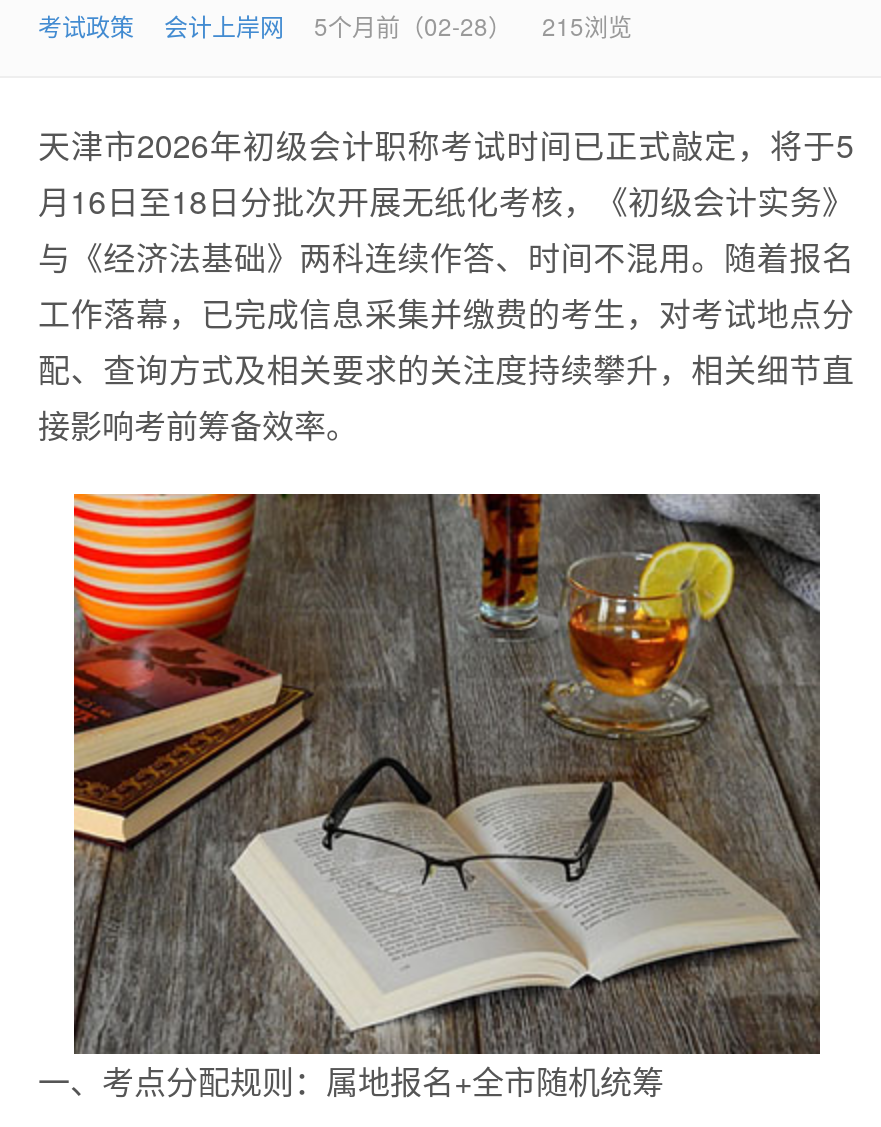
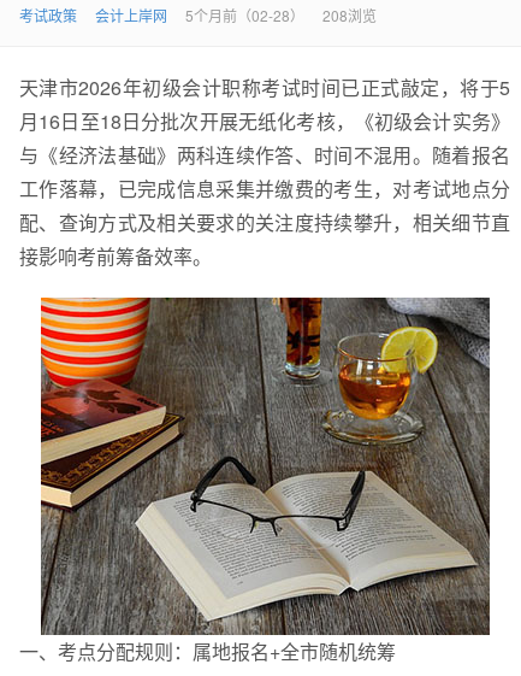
[38,8,632,42] 考试政策 会计上岸网 5个月前（02-28） 215浏览 -> [19,5,377,25] 考试政策 会计上岸网 5个月前（02-28） 208浏览

